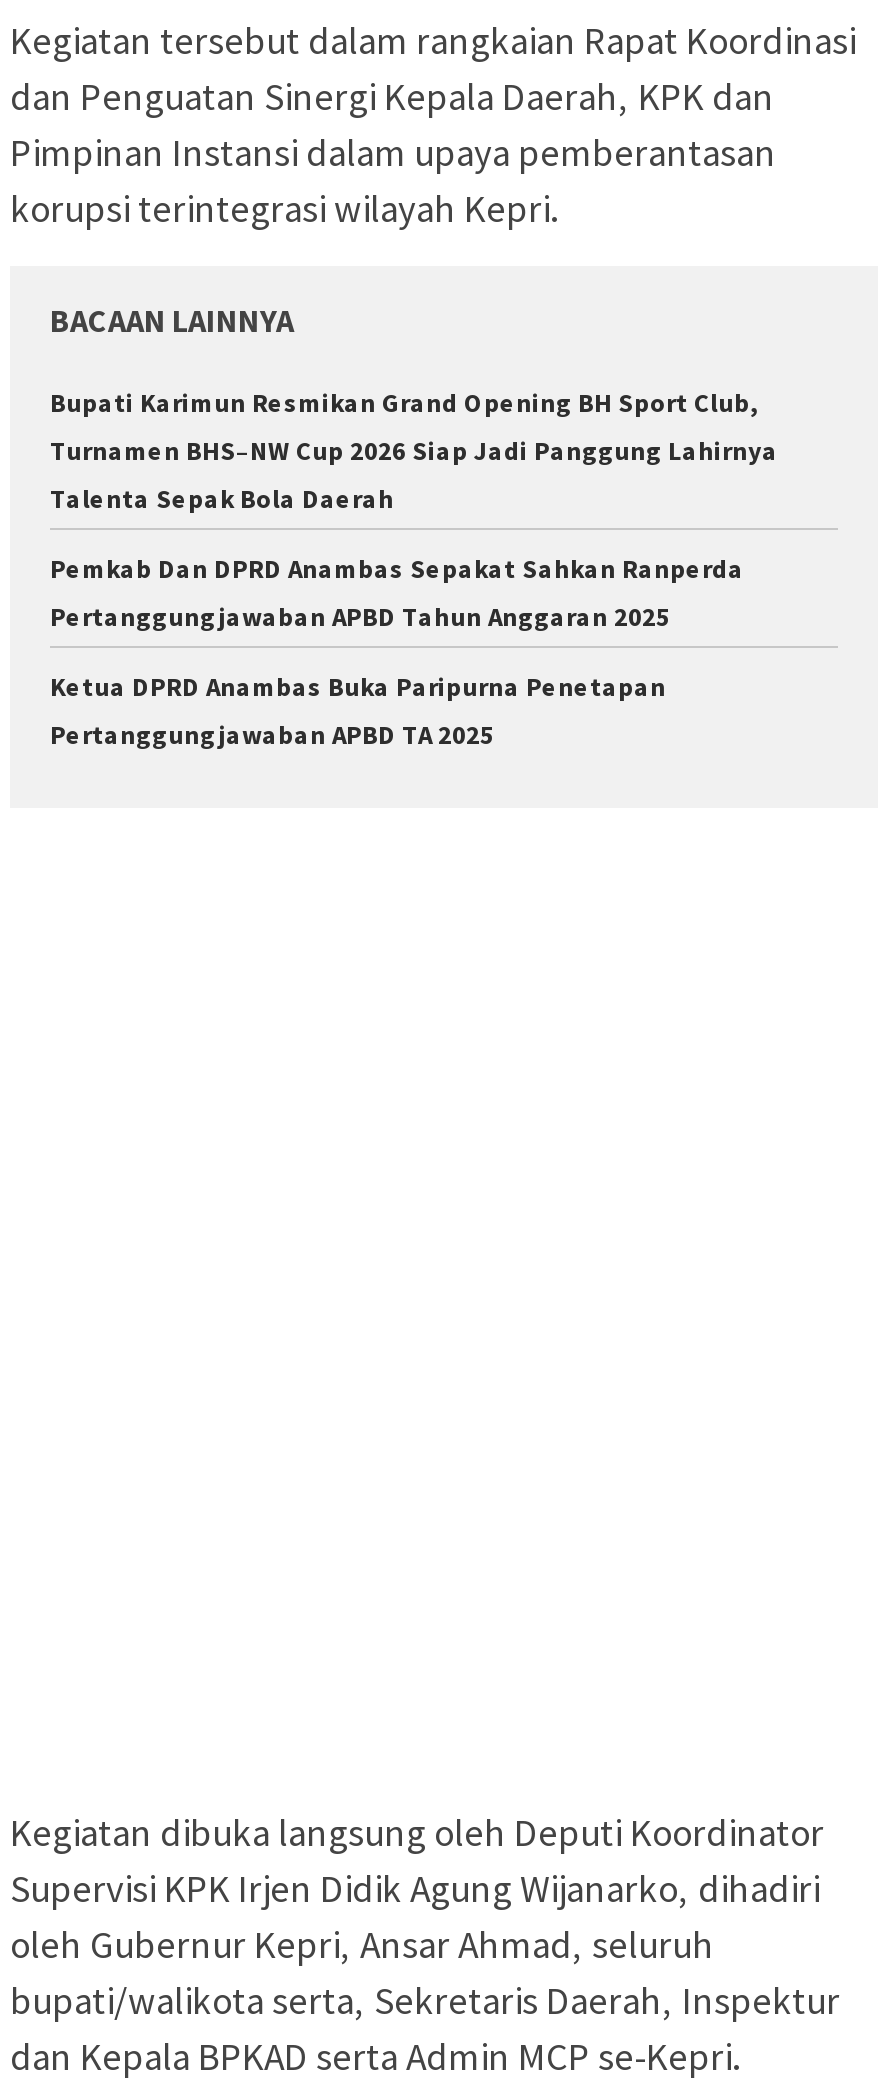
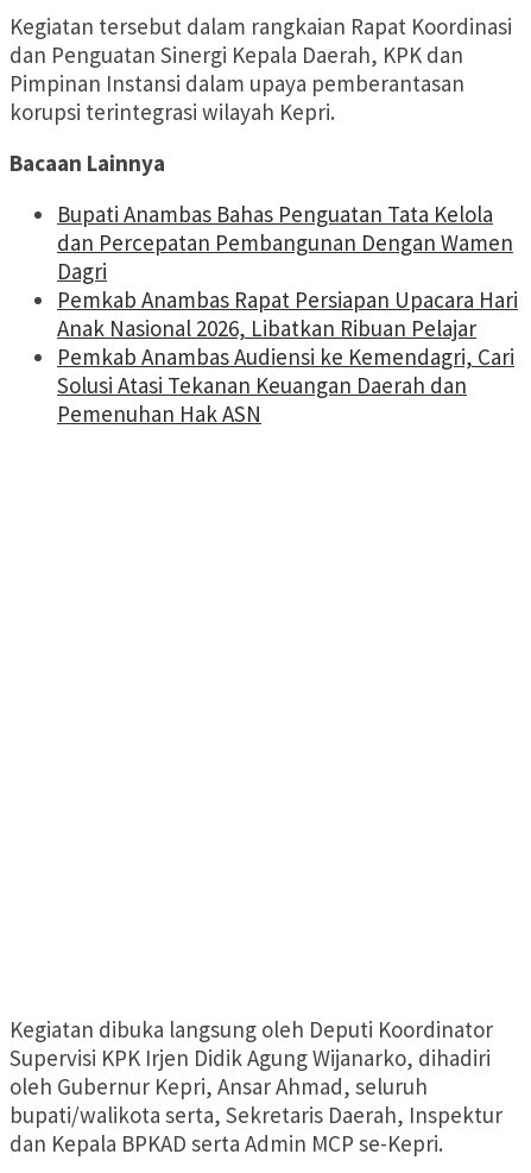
[50,301,778,753] BACAAN LAINNYA | Bupati Karimun Resmikan Grand Opening BH Sport Club, | Turnamen BHS–NW Cup 2026 Siap Jadi Panggung Lahirnya | Talenta Sepak Bola Daerah | Pemkab Dan DPRD Anambas Sepakat Sahkan Ranperda | Pertanggungjawaban APBD Tahun Anggaran 2025 | Ketua DPRD Anambas Buka Paripurna Penetapan | Pertanggungjawaban APBD TA 2025 -> [10,149,518,428] Bacaan Lainnya | Bupati Anambas Bahas Penguatan Tata Kelola | dan Percepatan Pembangunan Dengan Wamen | Dagri | Pemkab Anambas Rapat Persiapan Upacara Hari | Anak Nasional 2026, Libatkan Ribuan Pelajar | Pemkab Anambas Audiensi ke Kemendagri, Cari | Solusi Atasi Tekanan Keuangan Daerah dan | Pemenuhan Hak ASN

